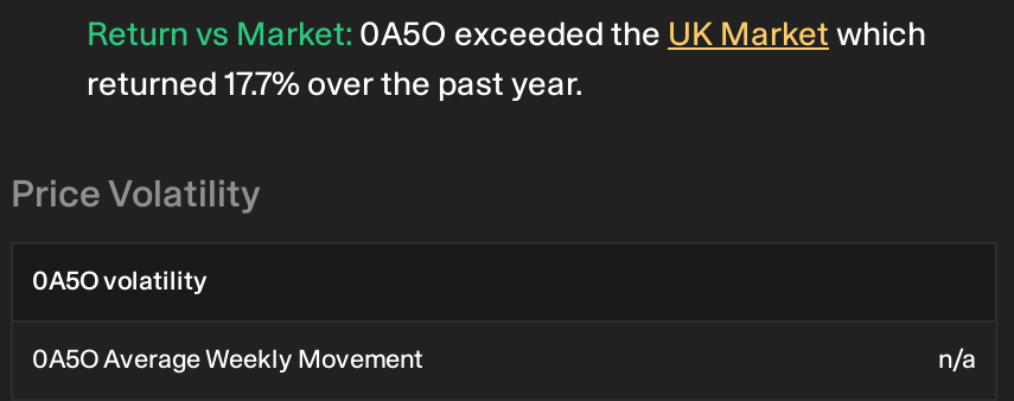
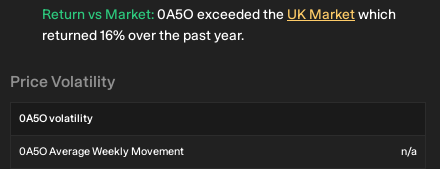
[87,63,582,104] returned 17.7% over the past year. -> [42,27,244,44] returned 16% over the past year.

